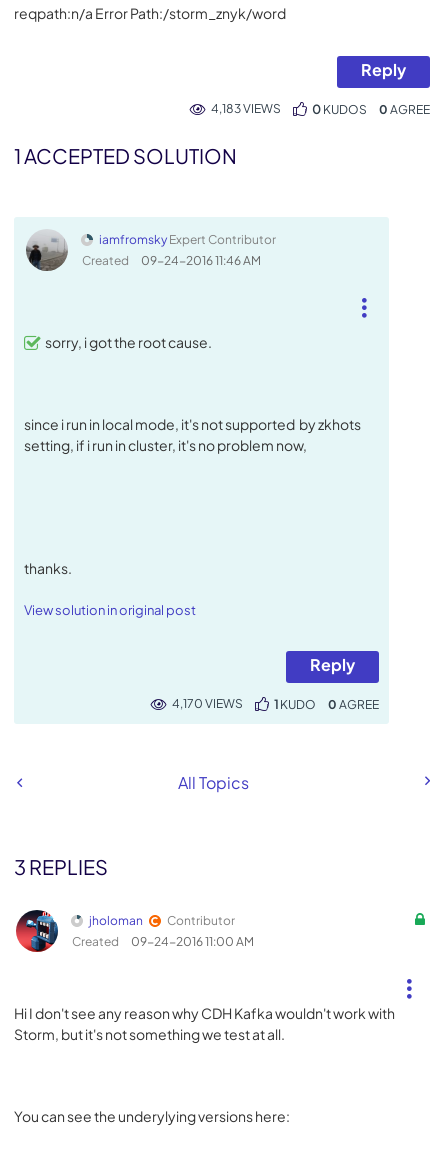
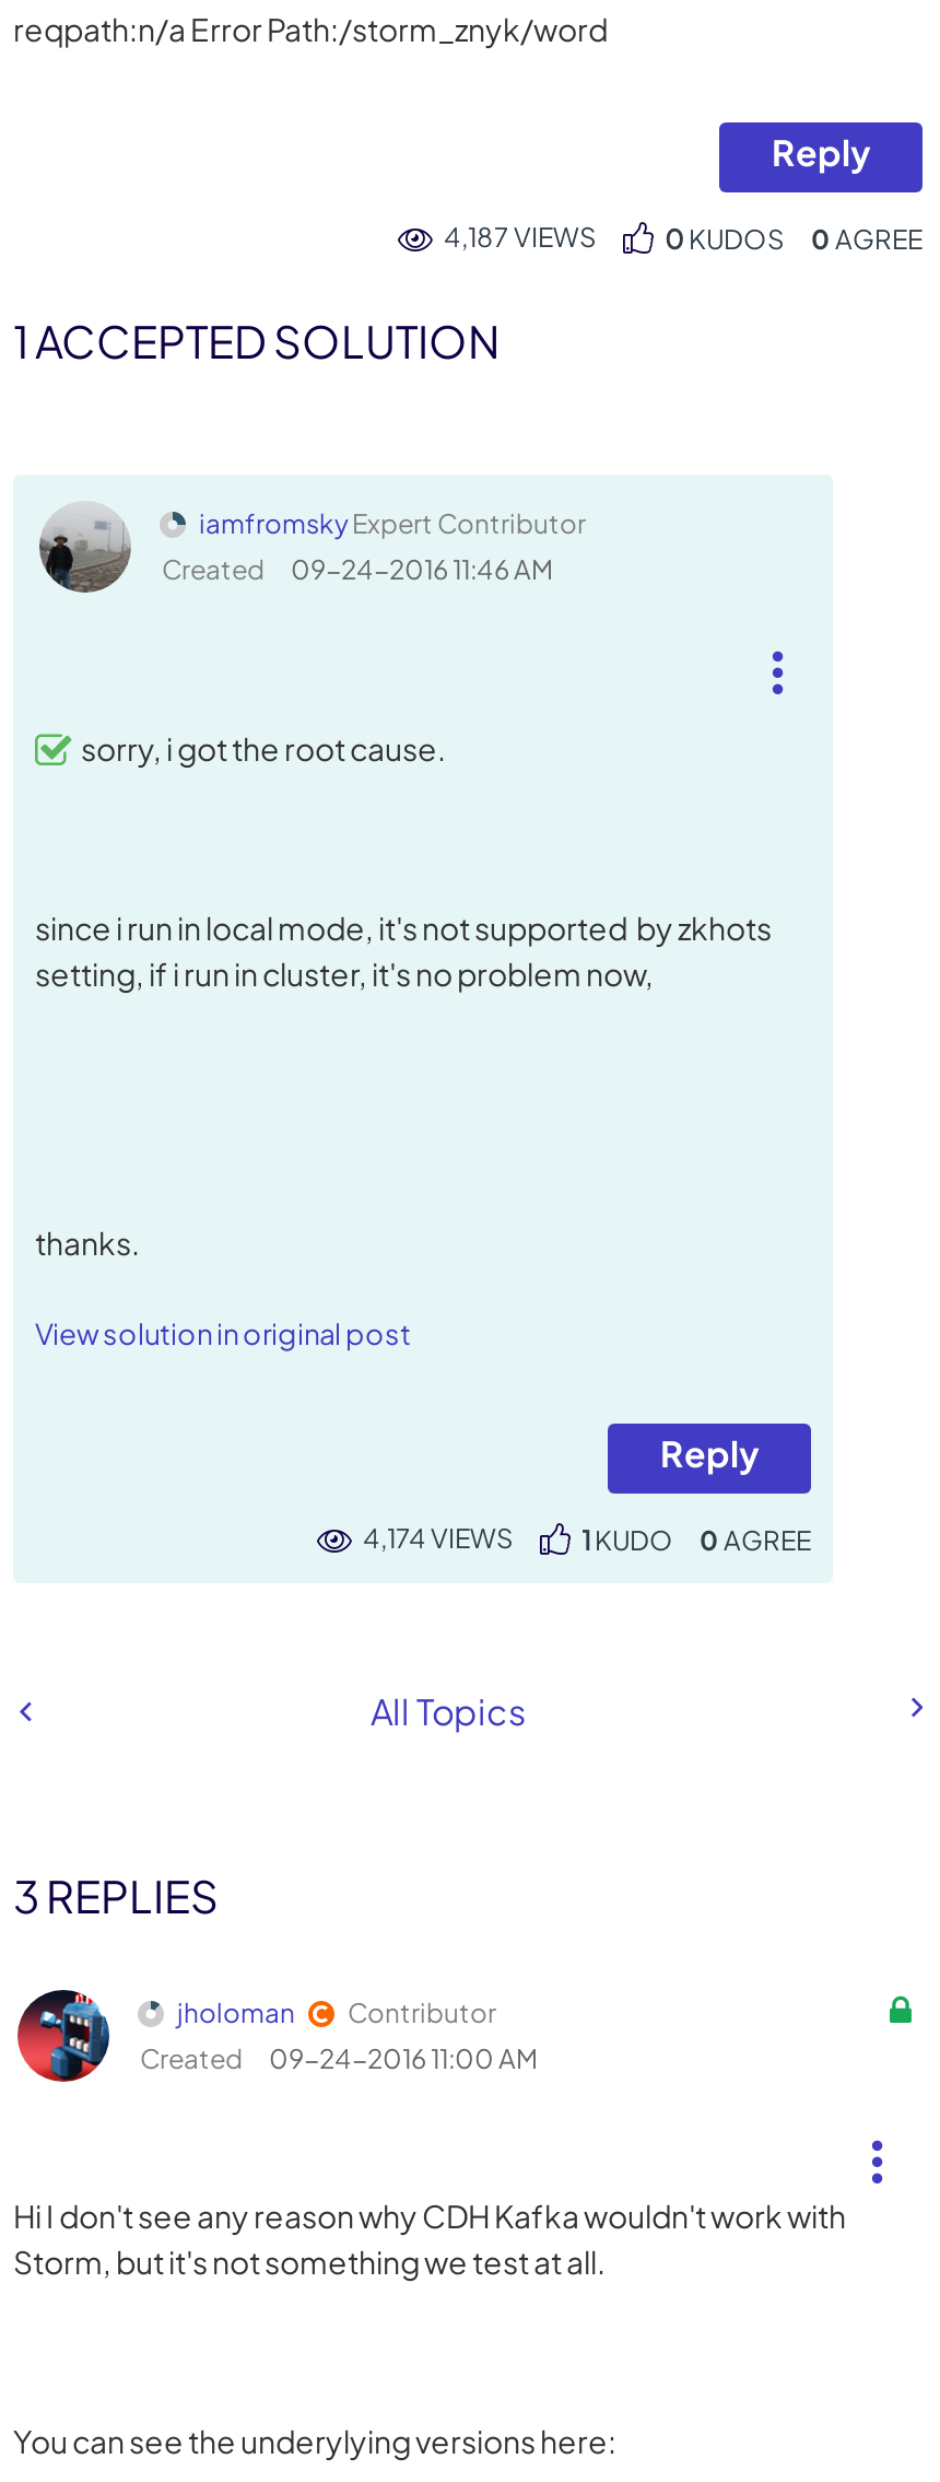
[211,101,281,116] 4,183 VIEWS -> [444,221,597,254] 4,187 VIEWS
[172,696,243,711] 4,170 VIEWS -> [363,1522,514,1555] 4,174 VIEWS

